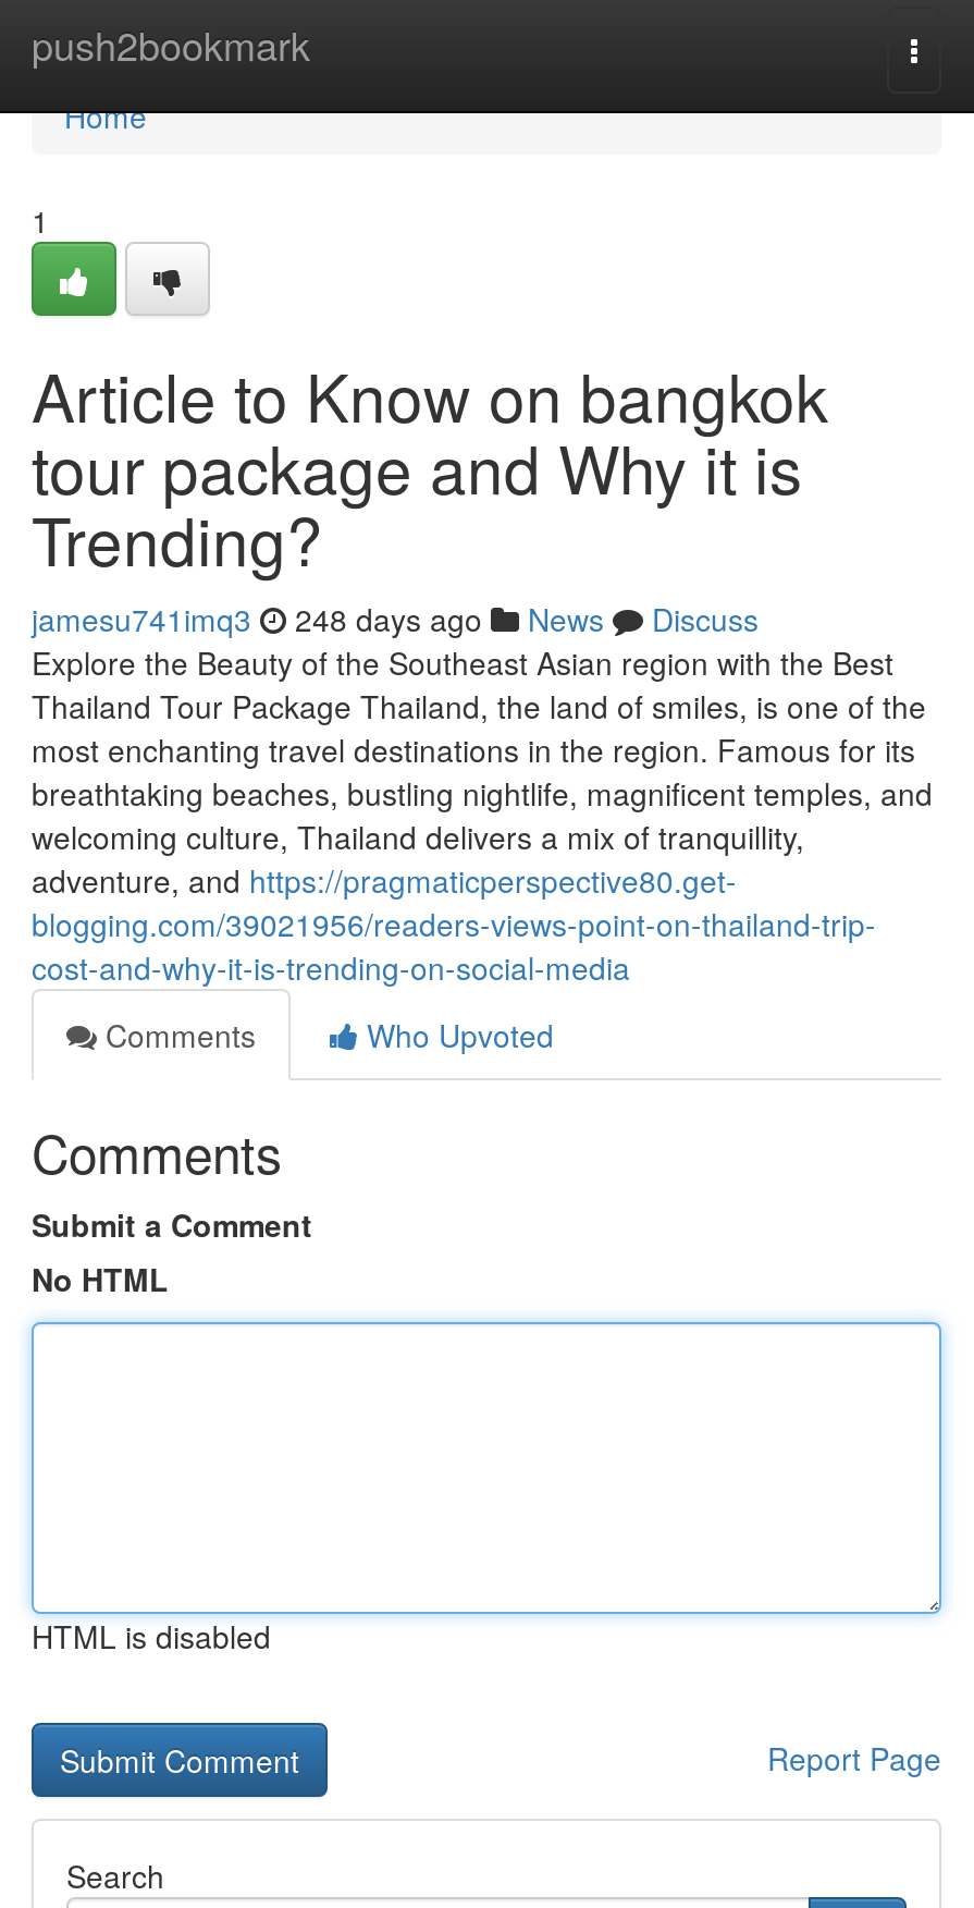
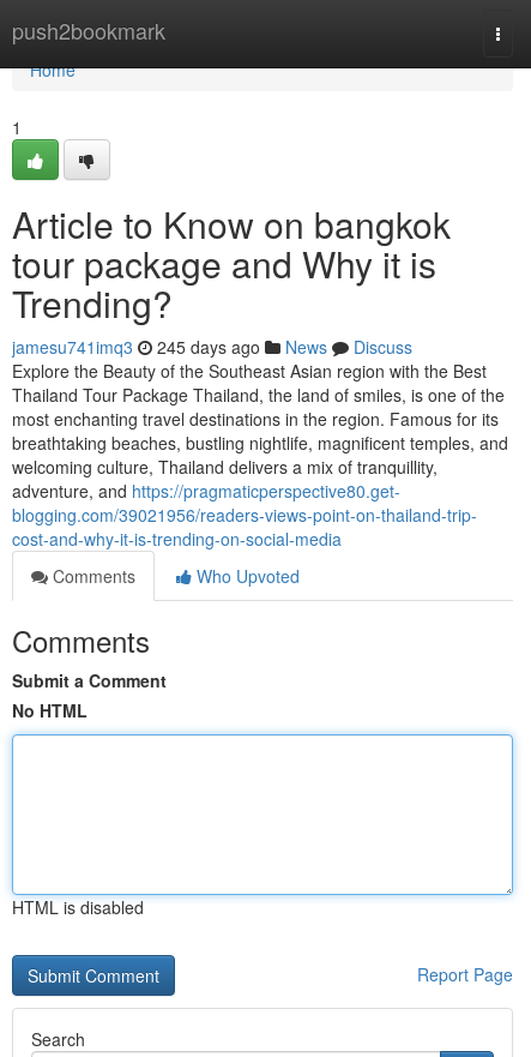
[32,597,759,640] jamesu741imq3 248 days ago News Discuss -> [12,335,412,359] jamesu741imq3 245 days ago News Discuss

